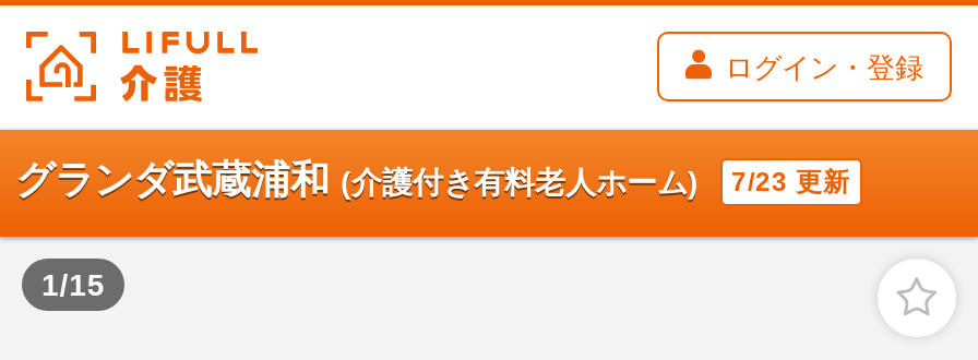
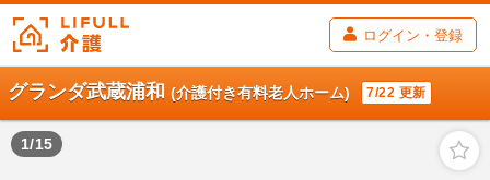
[731,166,850,197] 7/23 更新 -> [366,85,426,100] 7/22 更新

